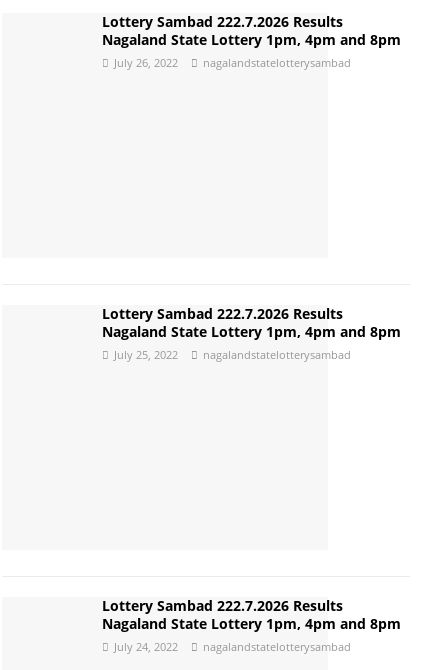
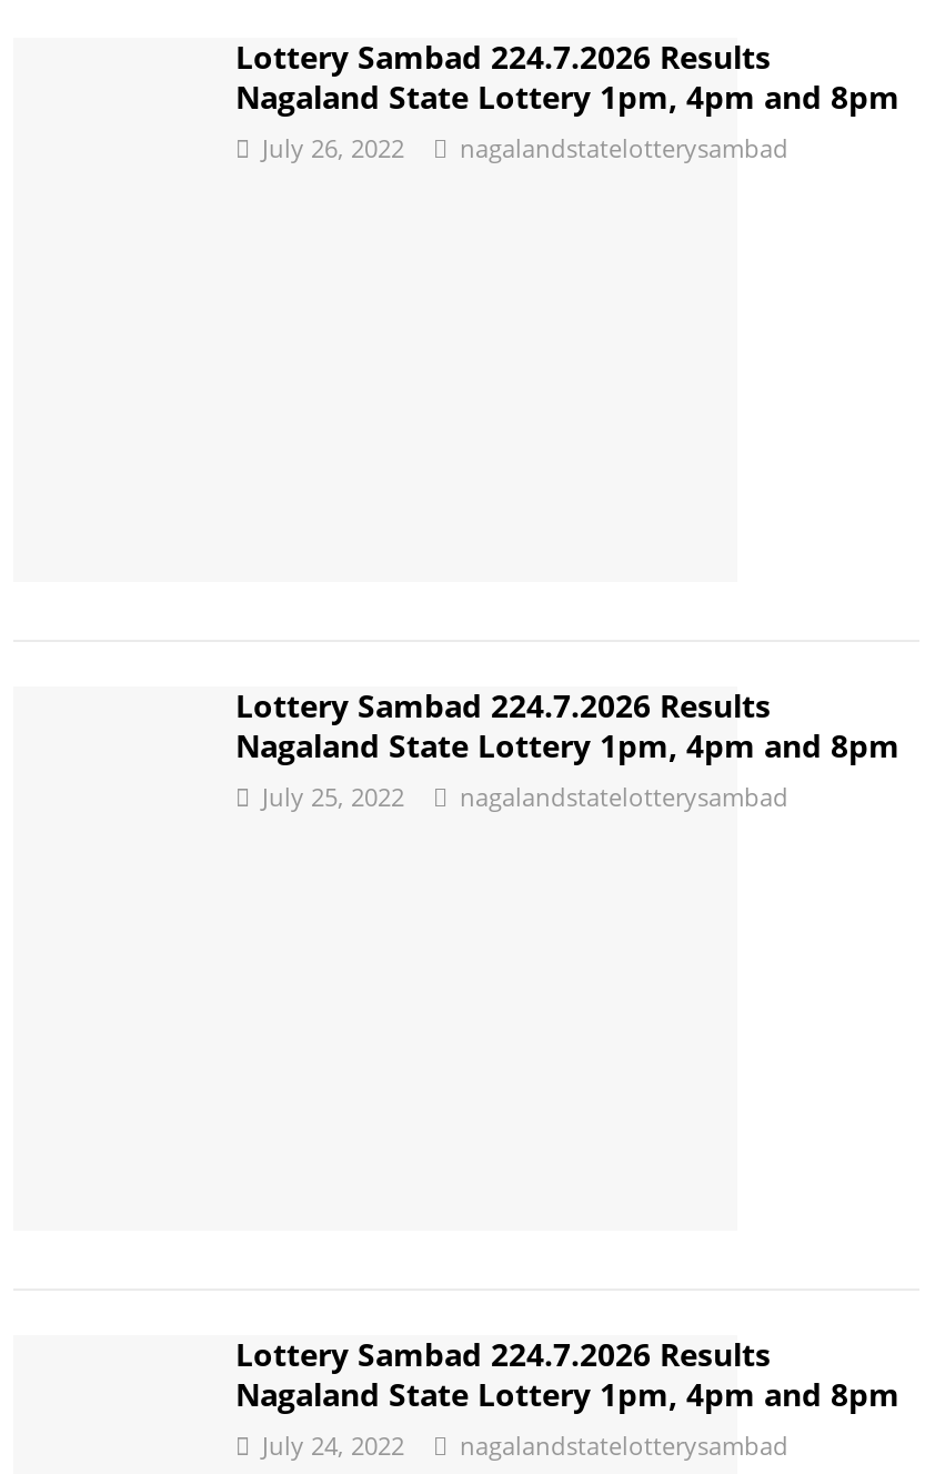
[102,12,343,31] Lottery Sambad 222.7.2026 Results -> [235,36,771,78] Lottery Sambad 224.7.2026 Results
[102,304,343,323] Lottery Sambad 222.7.2026 Results -> [235,684,771,726] Lottery Sambad 224.7.2026 Results
[102,596,343,615] Lottery Sambad 222.7.2026 Results -> [235,1333,771,1375] Lottery Sambad 224.7.2026 Results

